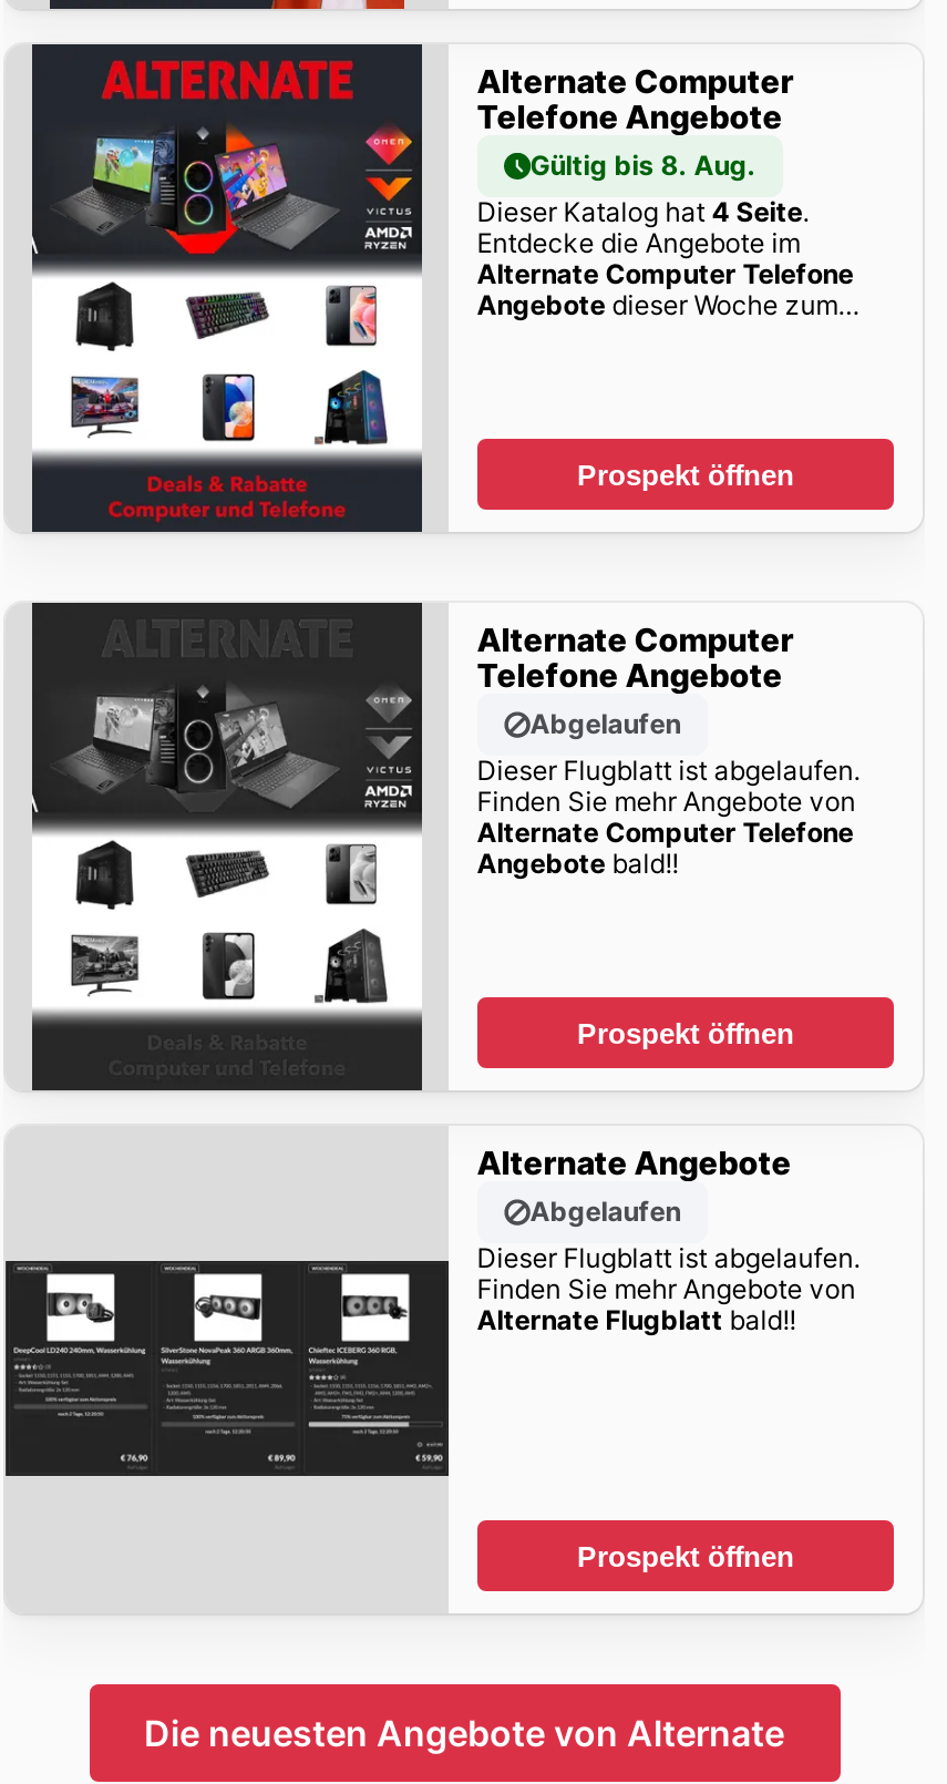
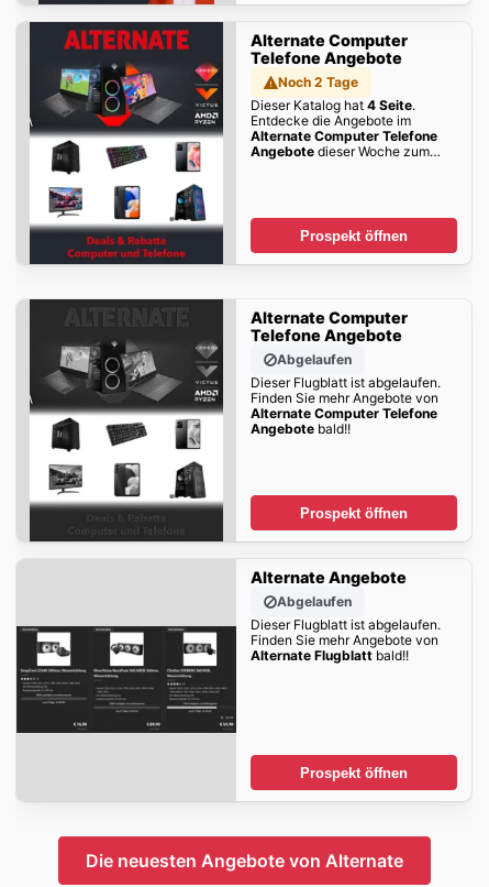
[530,149,756,182] Gültig bis 8. Aug. -> [279,74,359,90] Noch 2 Tage

